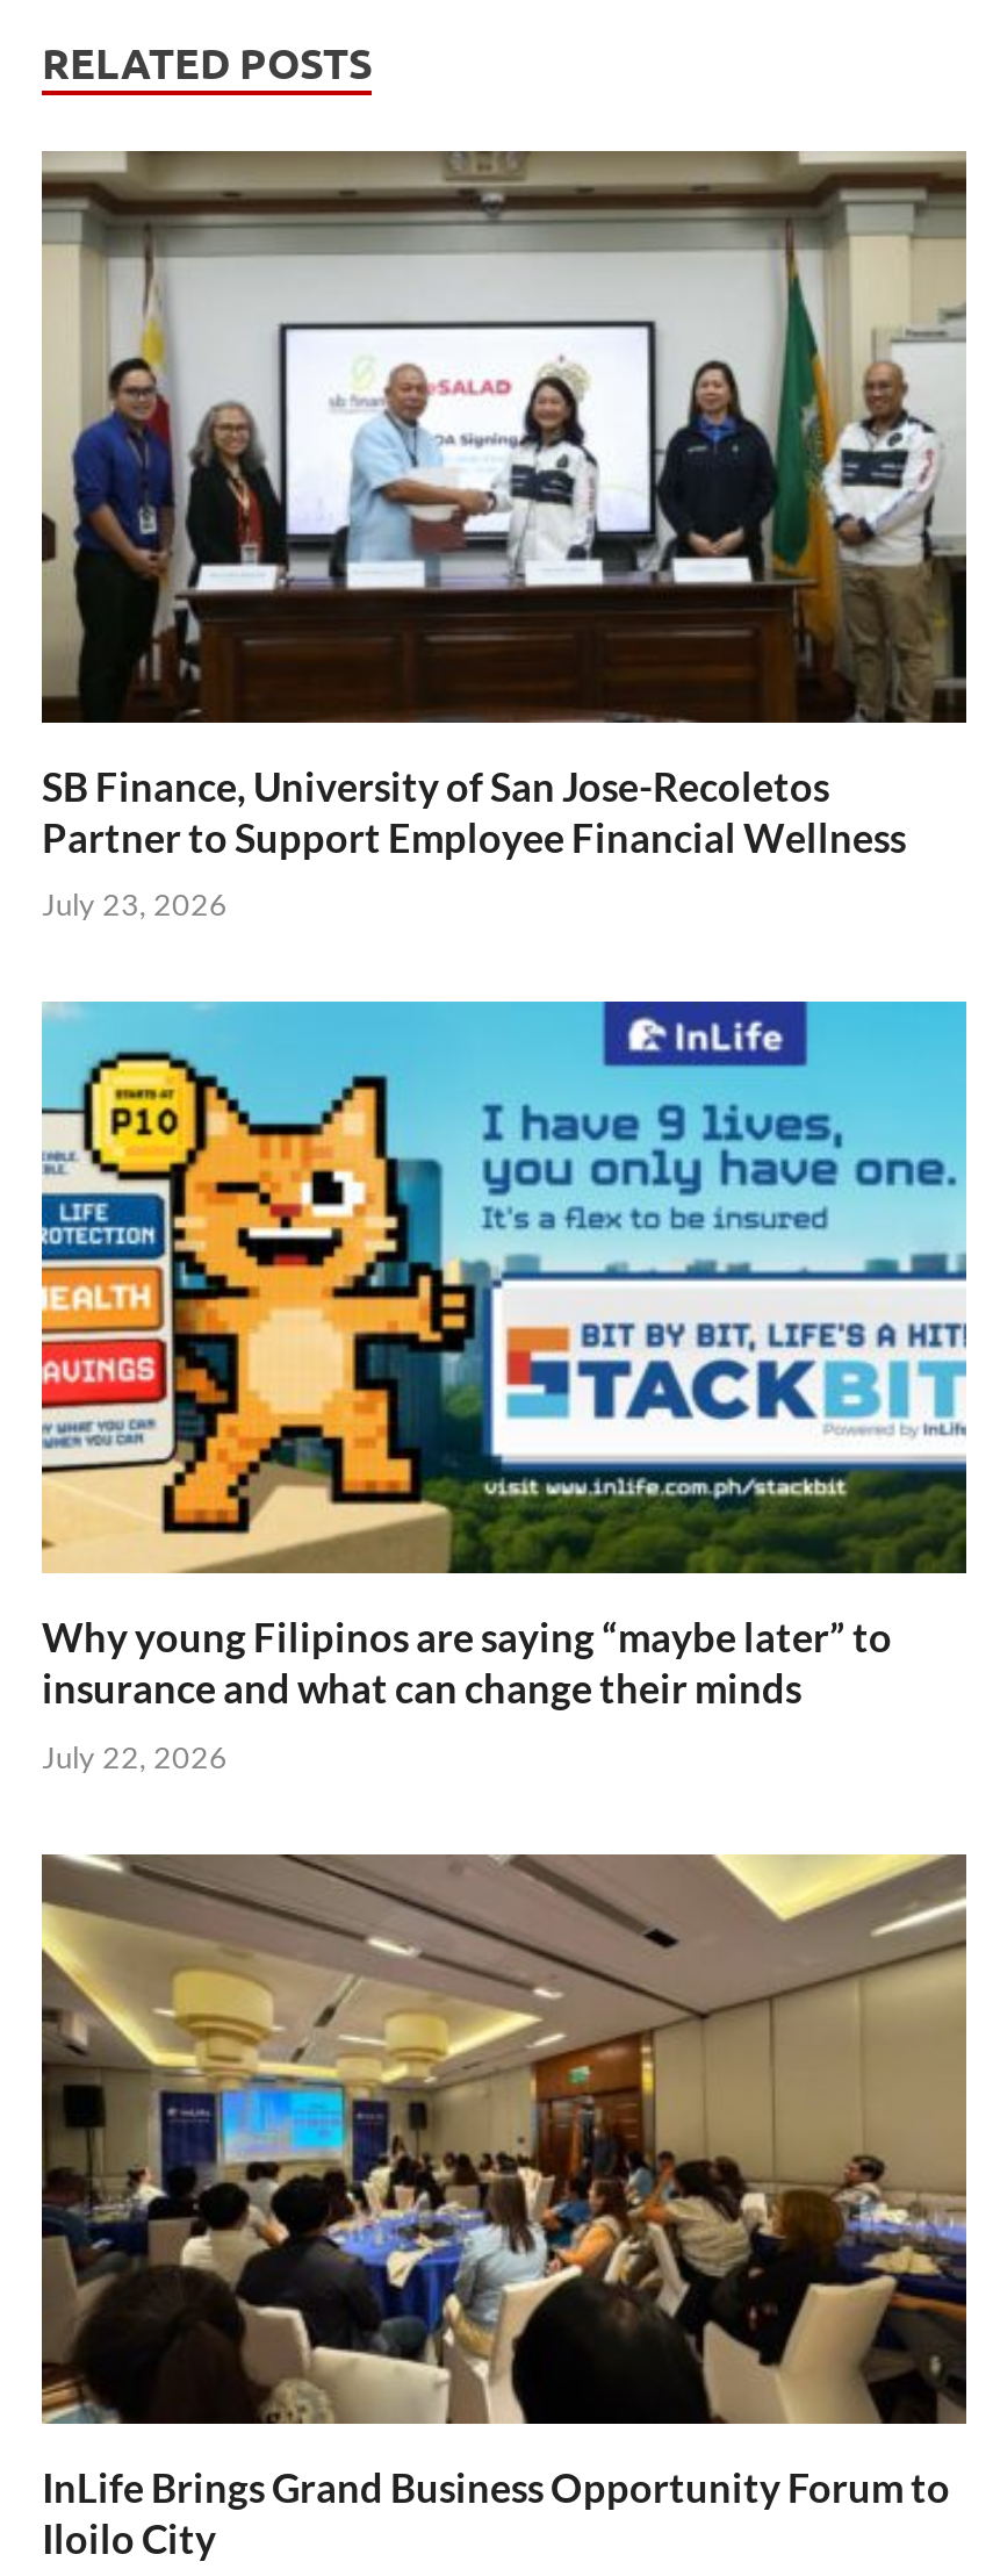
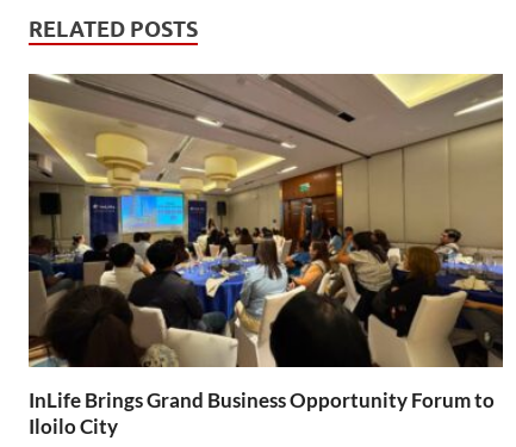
[42,149,969,923] [image] | SB Finance, University of San Jose-Recoletos | Partner to Support Employee Financial Wellness | July 23, 2026 -> none
[39,999,969,1774] [image] | Why young Filipinos are saying “maybe later” to | insurance and what can change their minds | July 22, 2026 -> none

